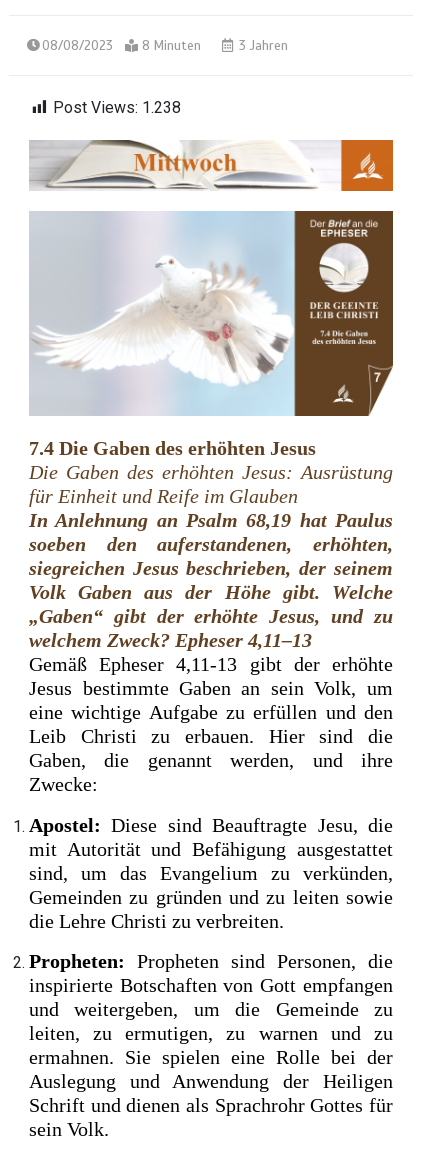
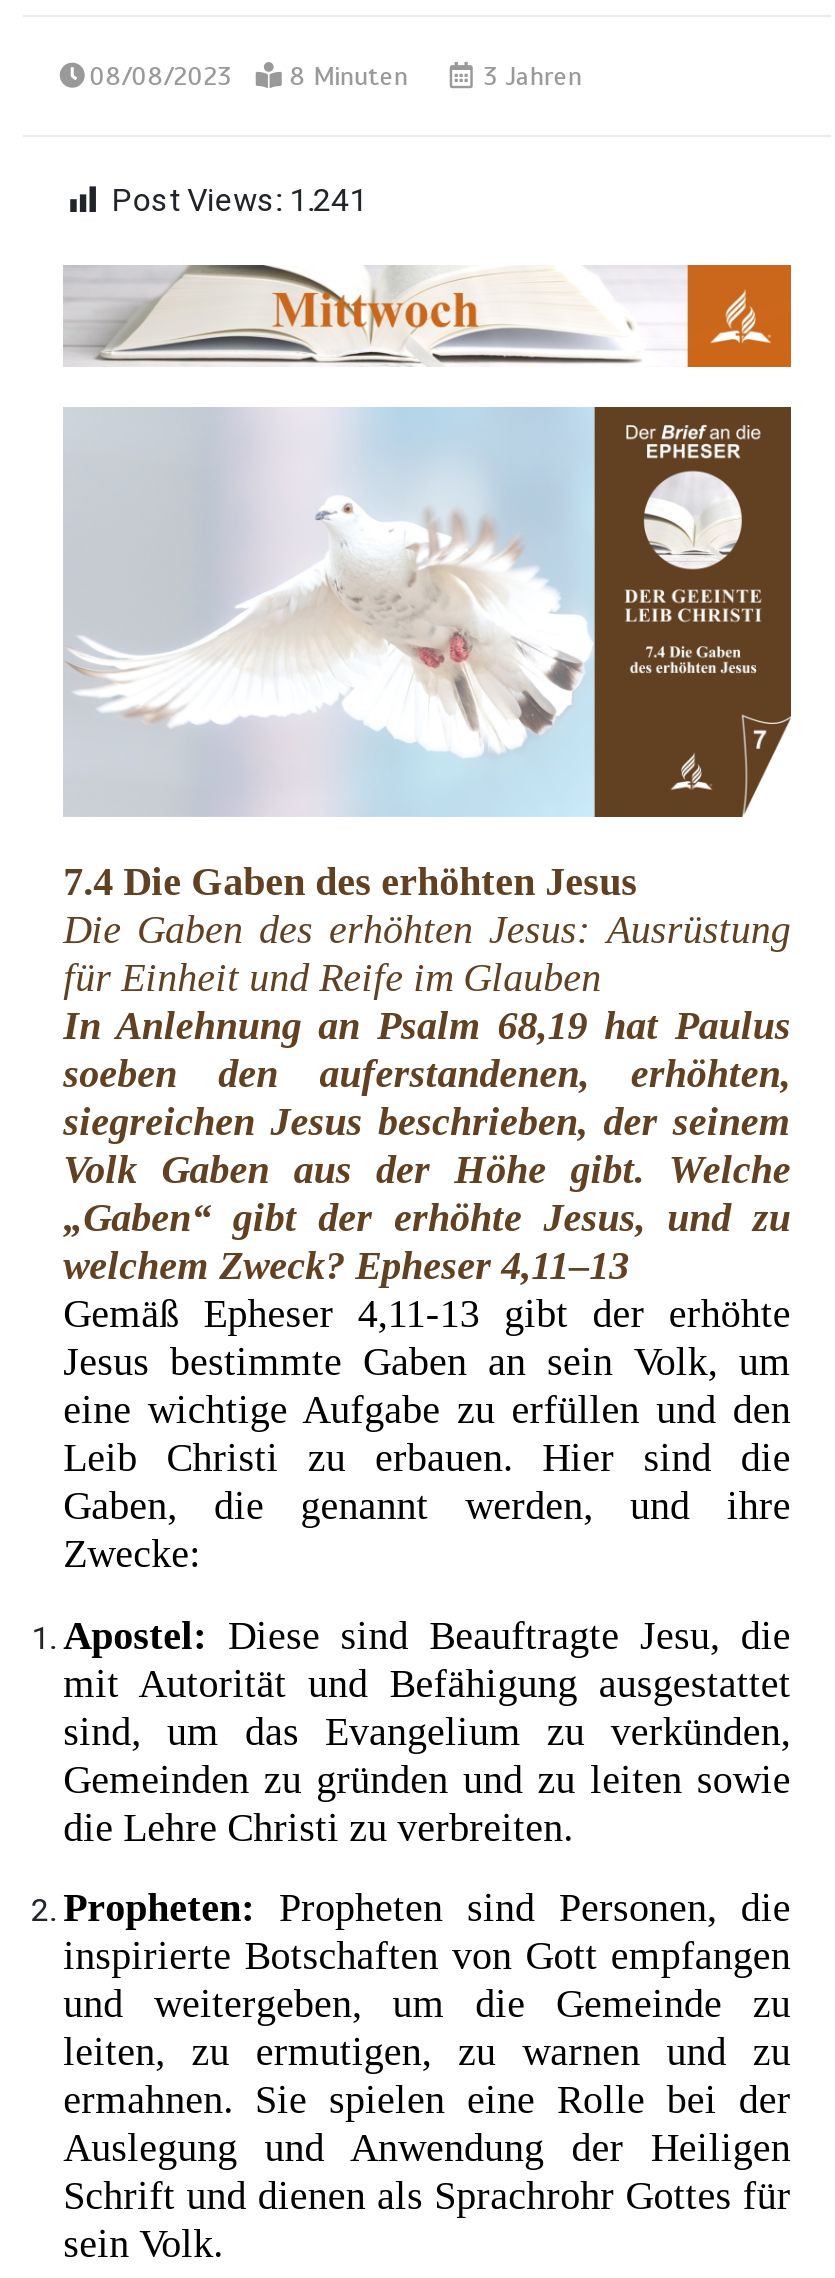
[53,98,181,117] Post Views: 1.238 -> [111,181,367,219] Post Views: 1.241

